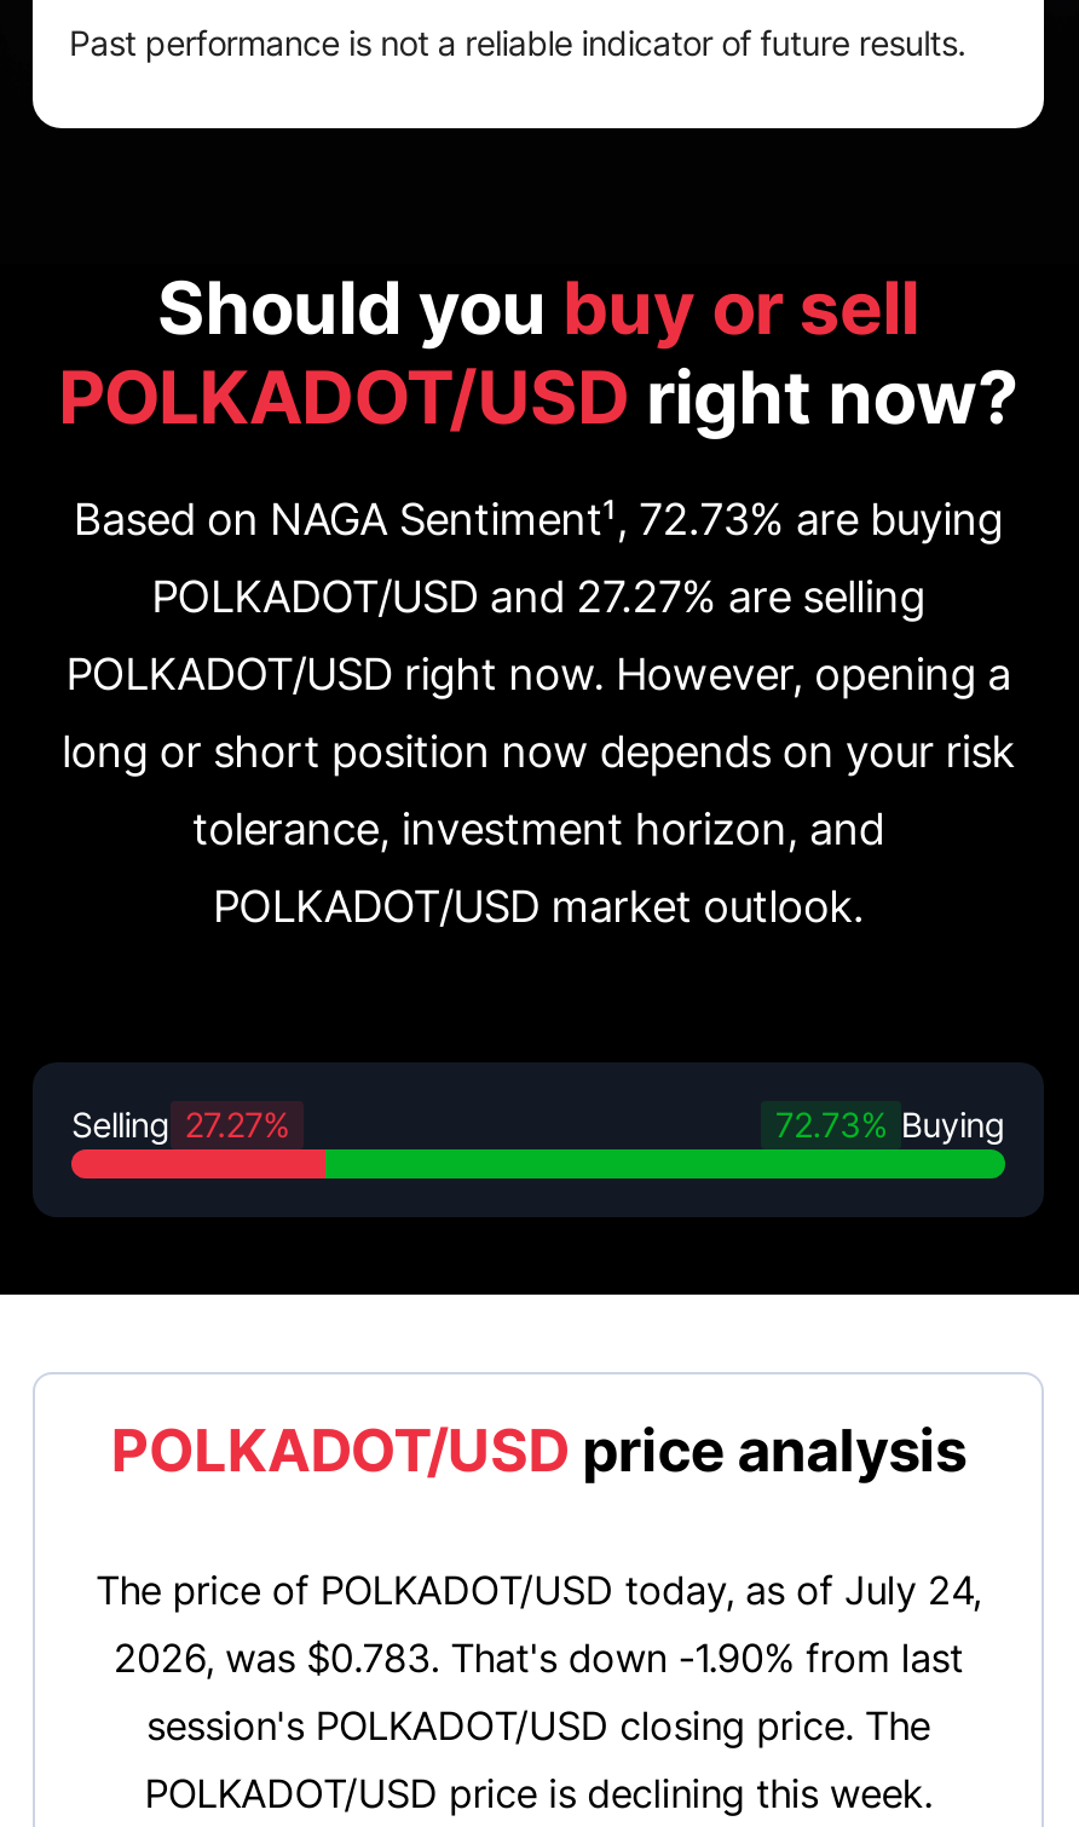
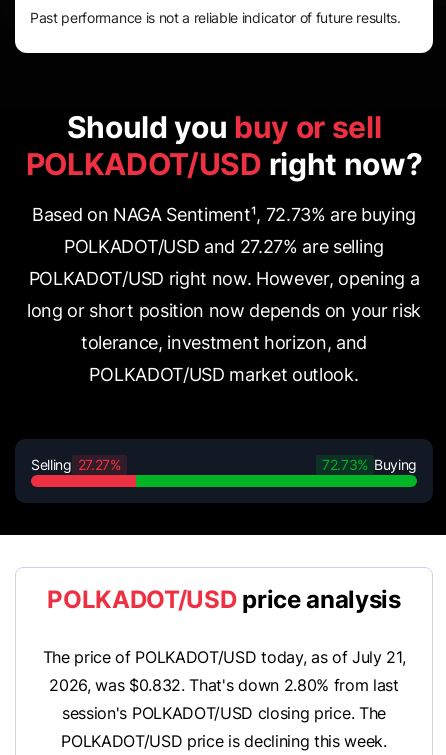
[96,1566,981,1614] The price of POLKADOT/USD today, as of July 24, -> [42,647,405,667] The price of POLKADOT/USD today, as of July 21,
[113,1633,963,1682] 2026, was $0.783. That's down -1.90% from last -> [49,675,399,695] 2026, was $0.832. That's down 2.80% from last

